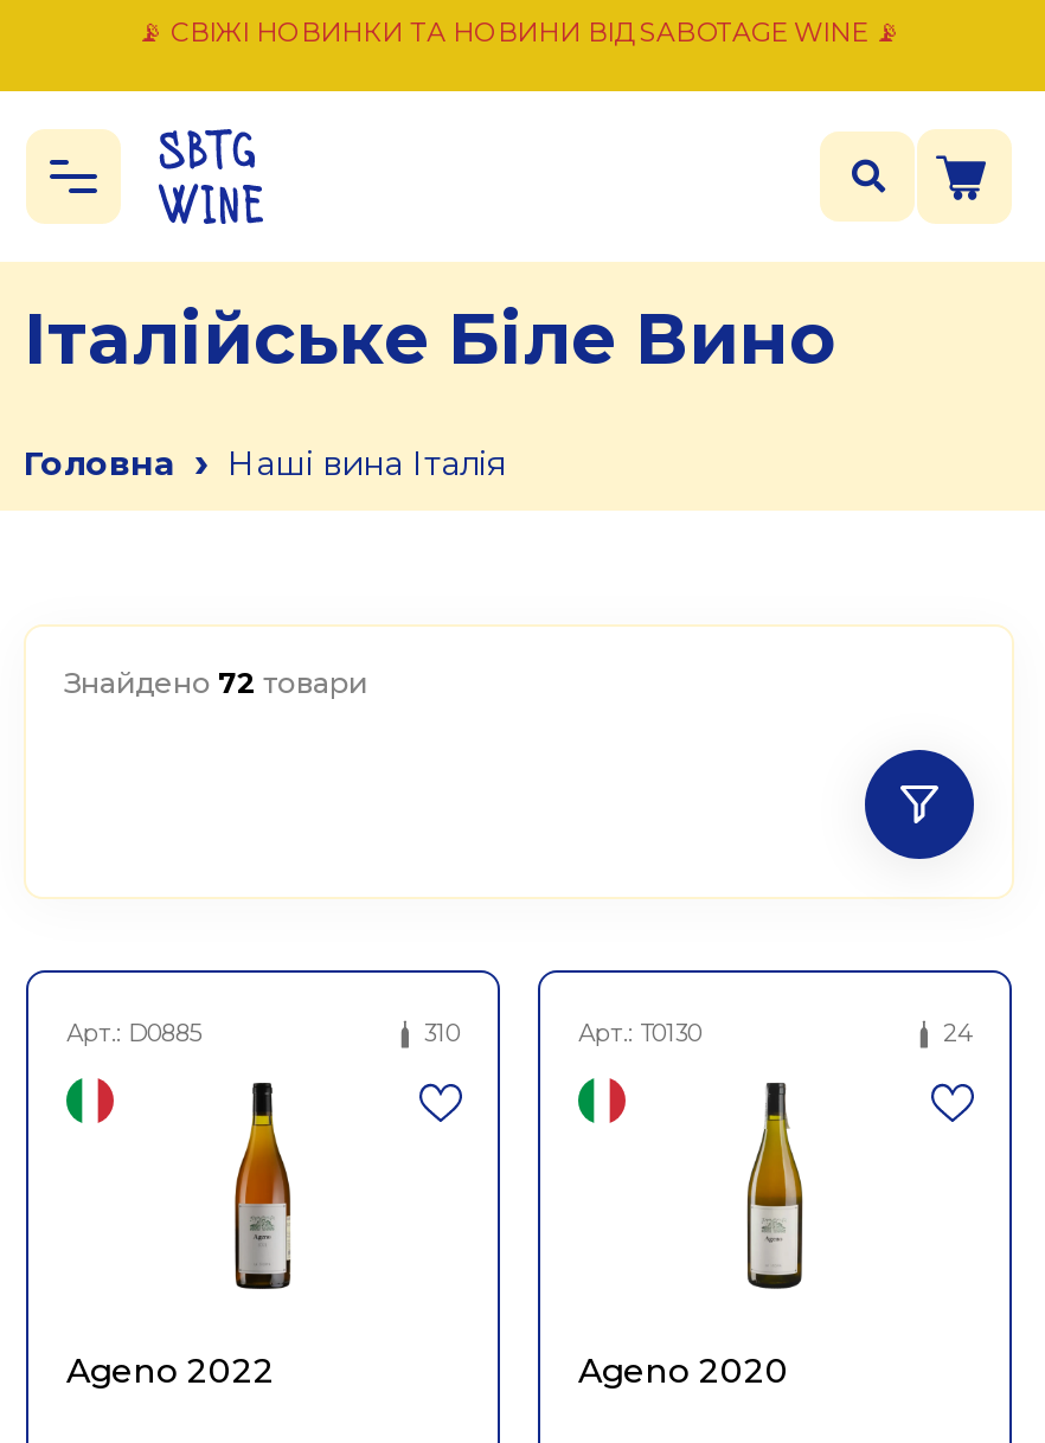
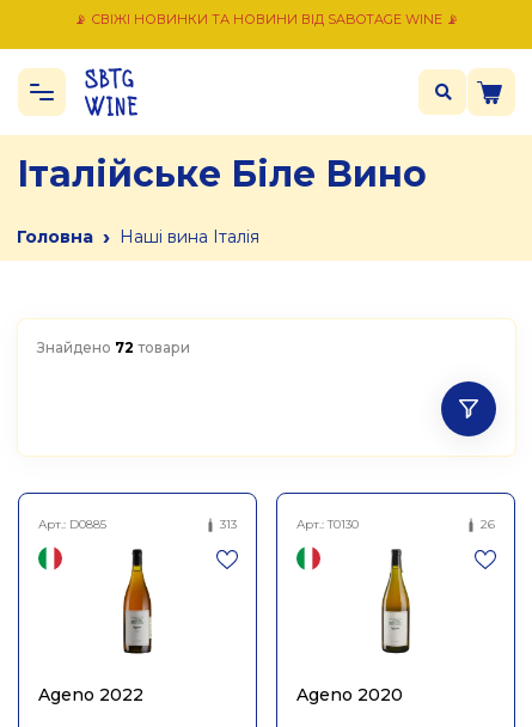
[424,1018,460,1048] 310 -> [220,517,237,532] 313
[943,1018,972,1048] 24 -> [481,517,495,532] 26

